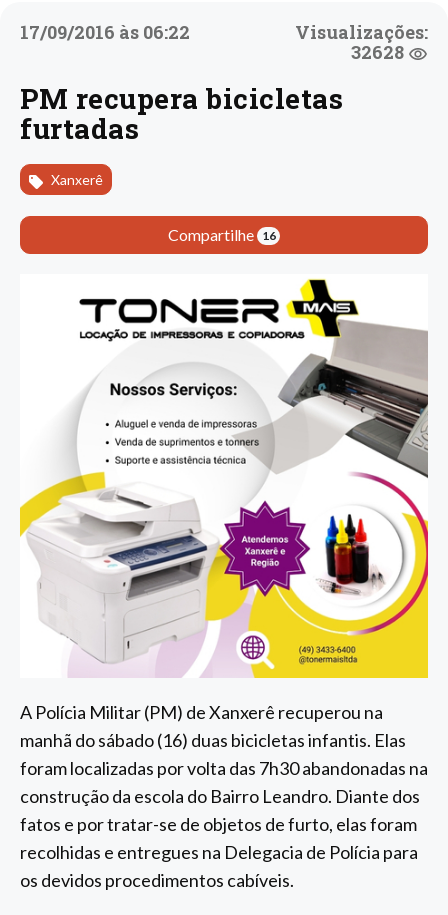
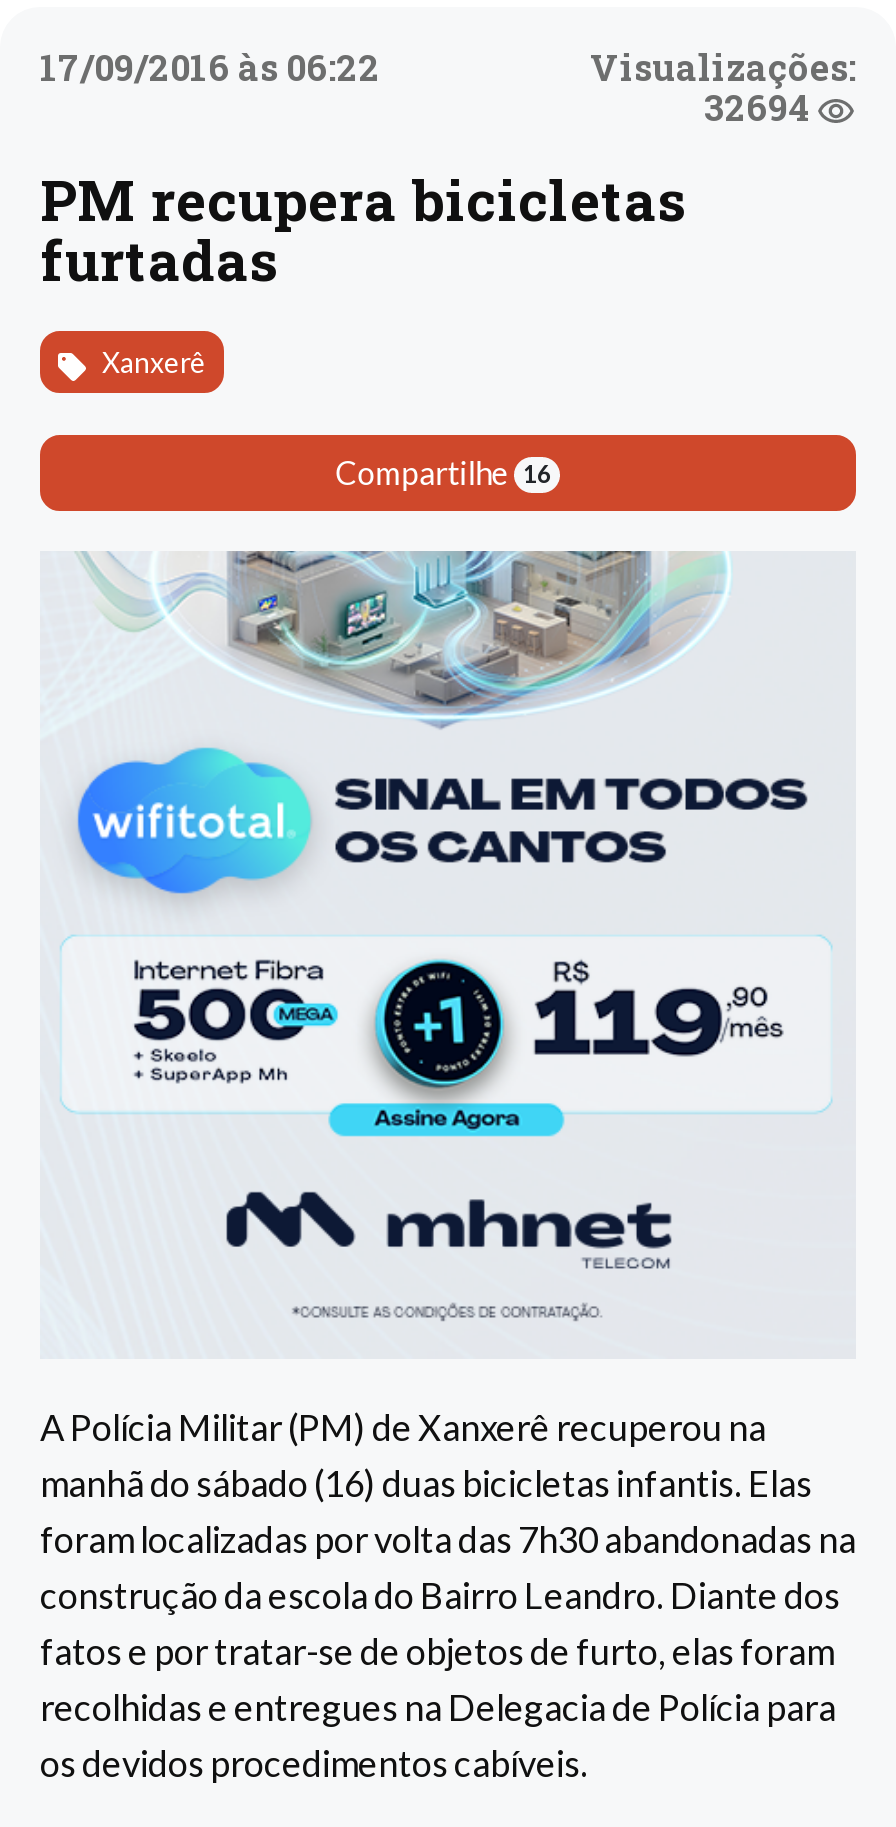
[351,40,408,64] 32628 -> [704,83,816,131] 32694
[19,274,429,679] [image] -> [40,549,856,1359] [image]

